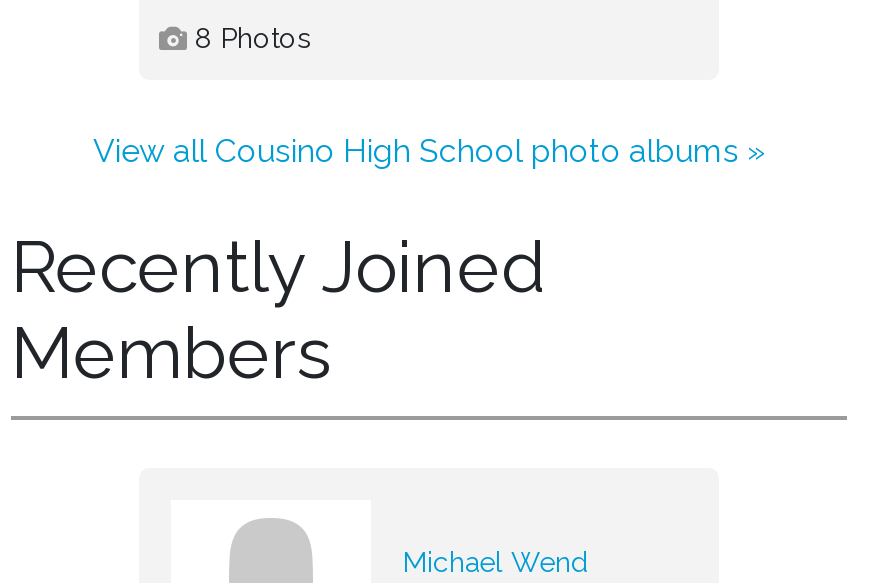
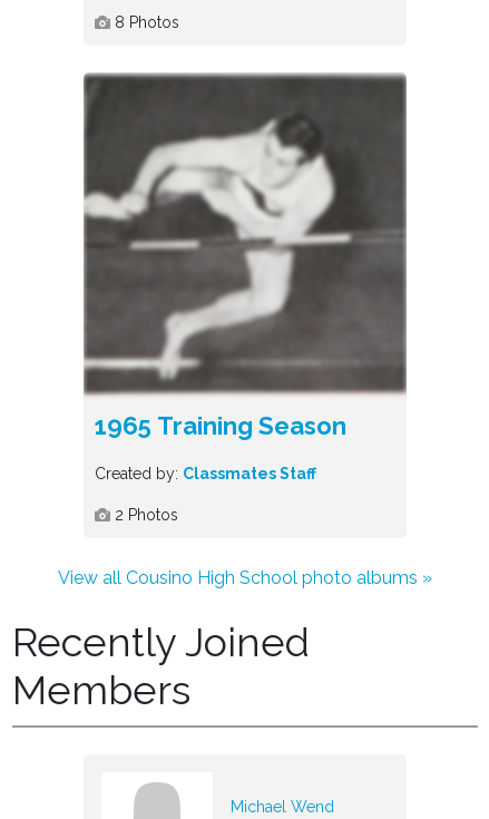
none -> [82,72,408,524] [image] | 1965 Training Season | Created by: Classmates Staff | 2 Photos

